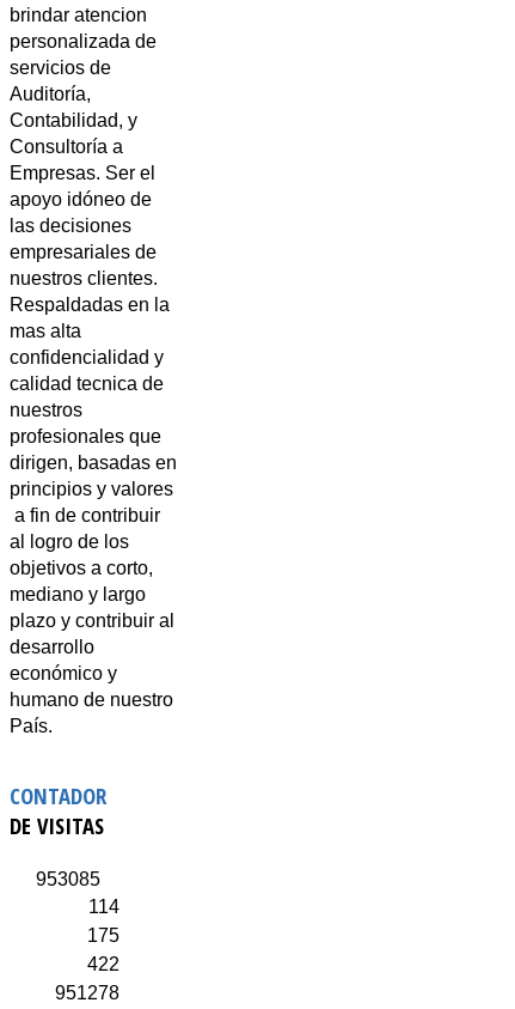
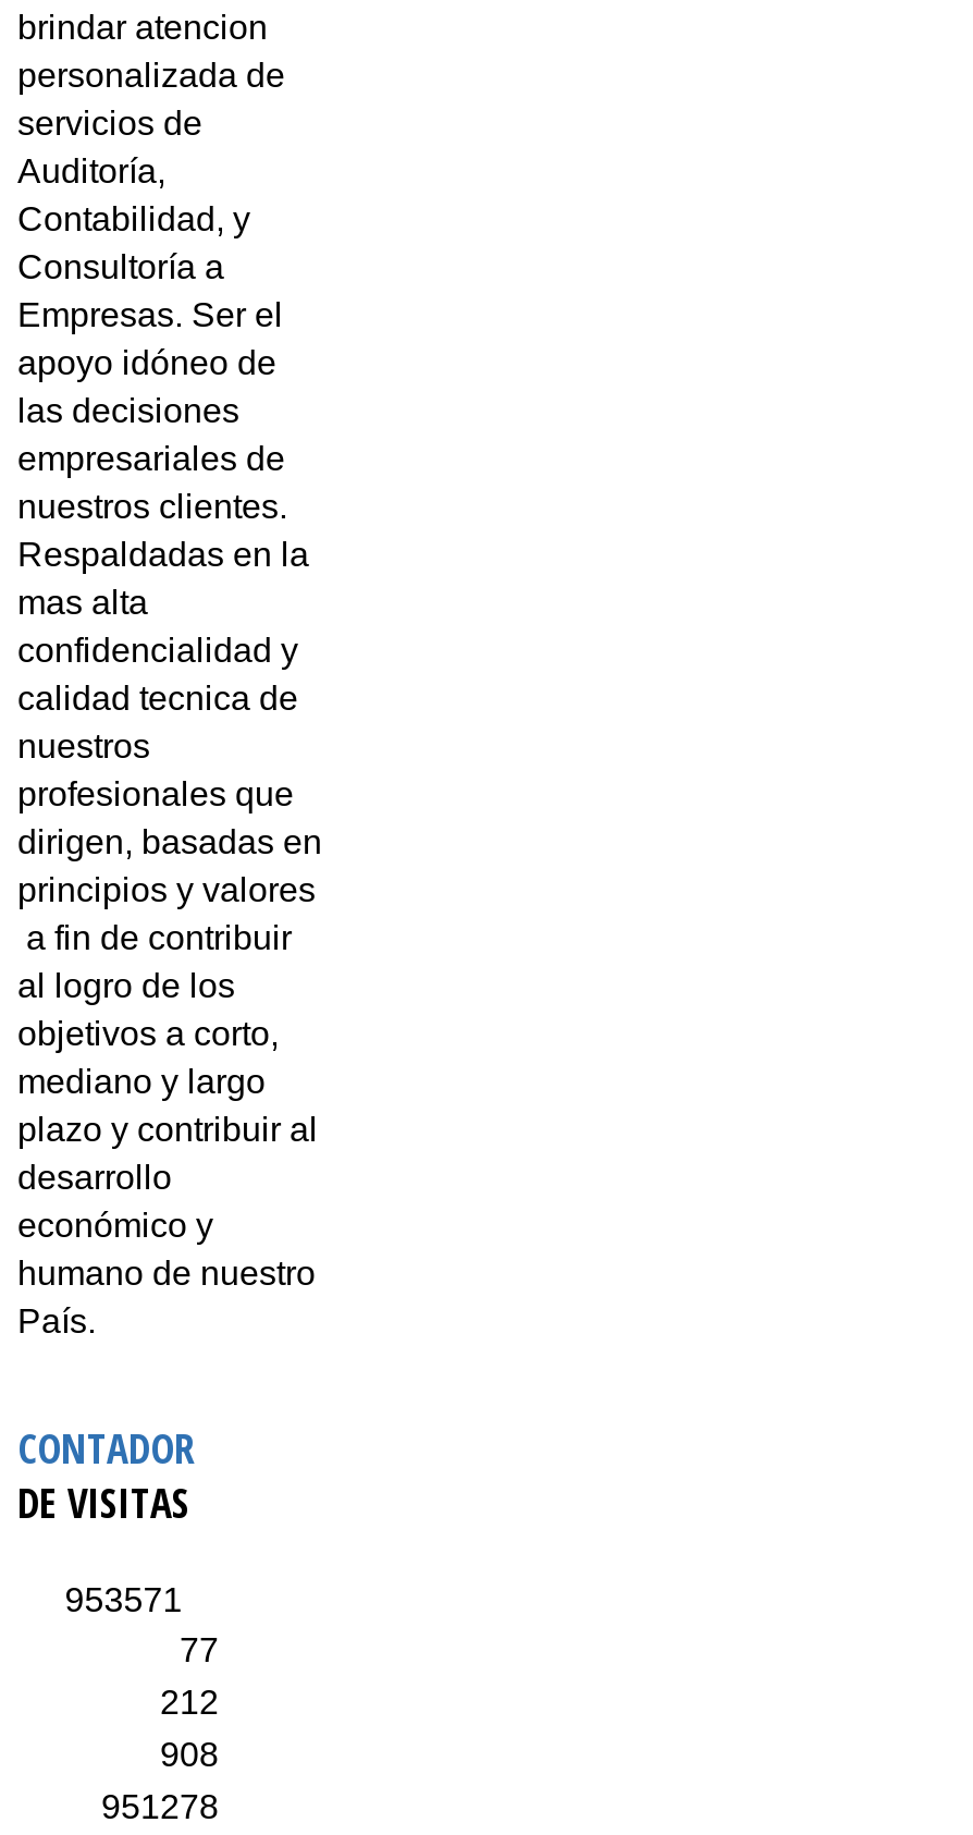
[35,869,100,889] 953085 -> [65,1581,182,1619] 953571
[89,897,120,917] 114 -> [180,1632,219,1669] 77
[88,925,120,946] 175 -> [160,1684,219,1721] 212
[88,954,120,974] 422 -> [160,1736,219,1773] 908

